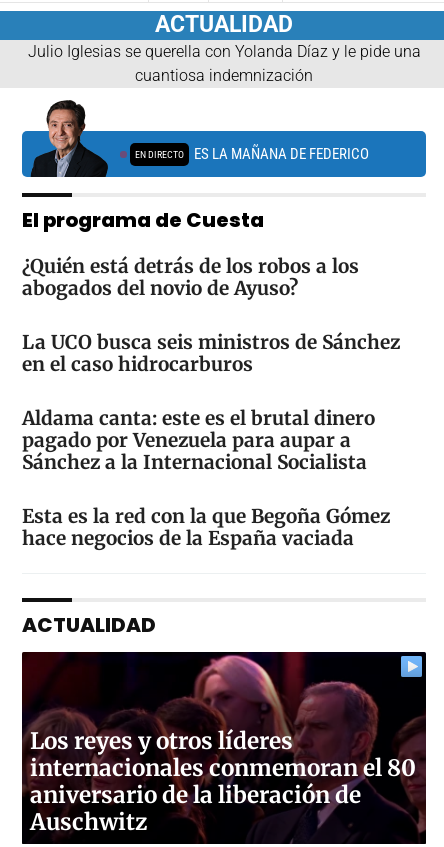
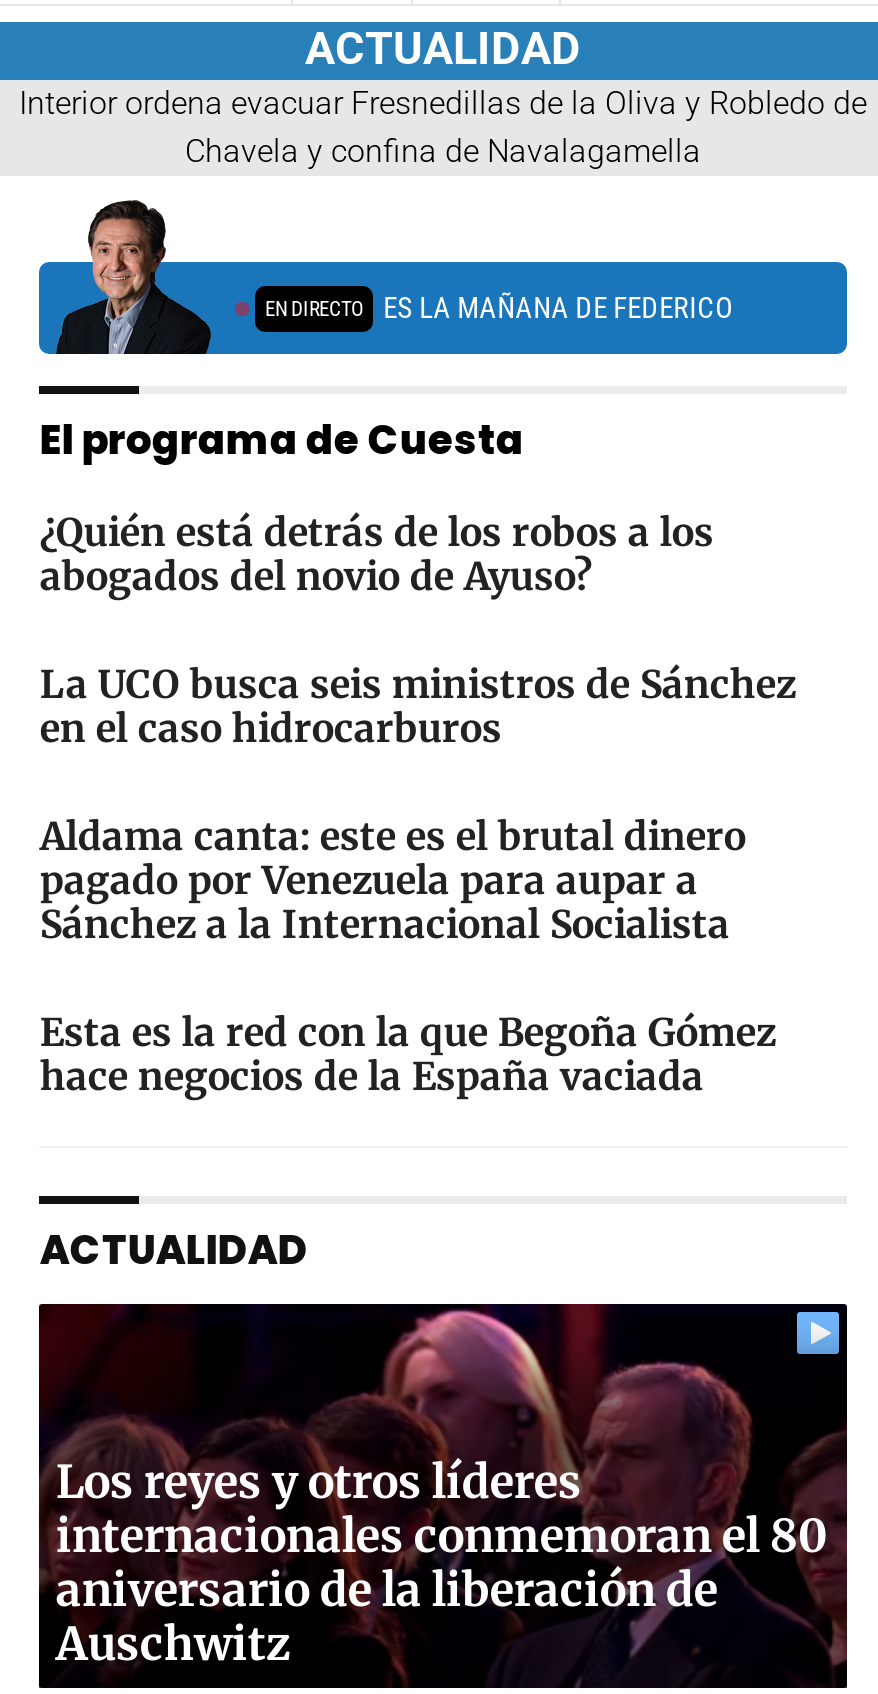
[27,42,420,85] Julio Iglesias se querella con Yolanda Díaz y le pide una | cuantiosa indemnización -> [19,83,867,169] Interior ordena evacuar Fresnedillas de la Oliva y Robledo de | Chavela y confina de Navalagamella

